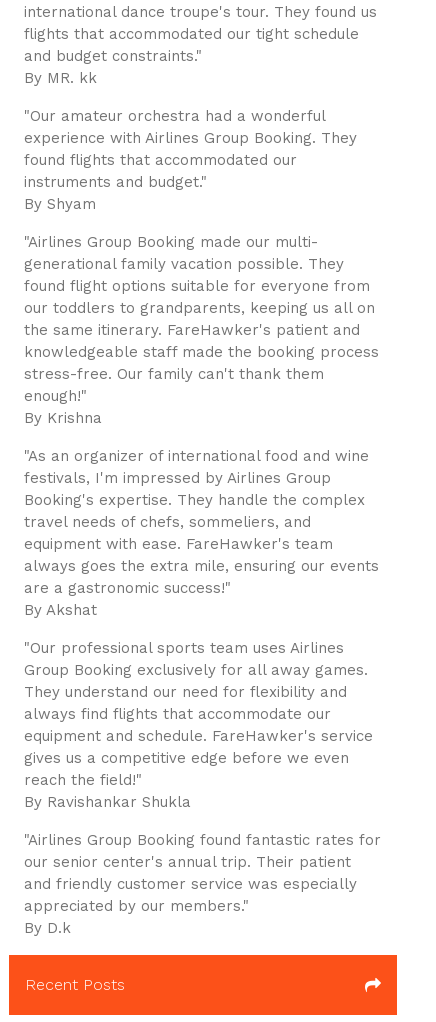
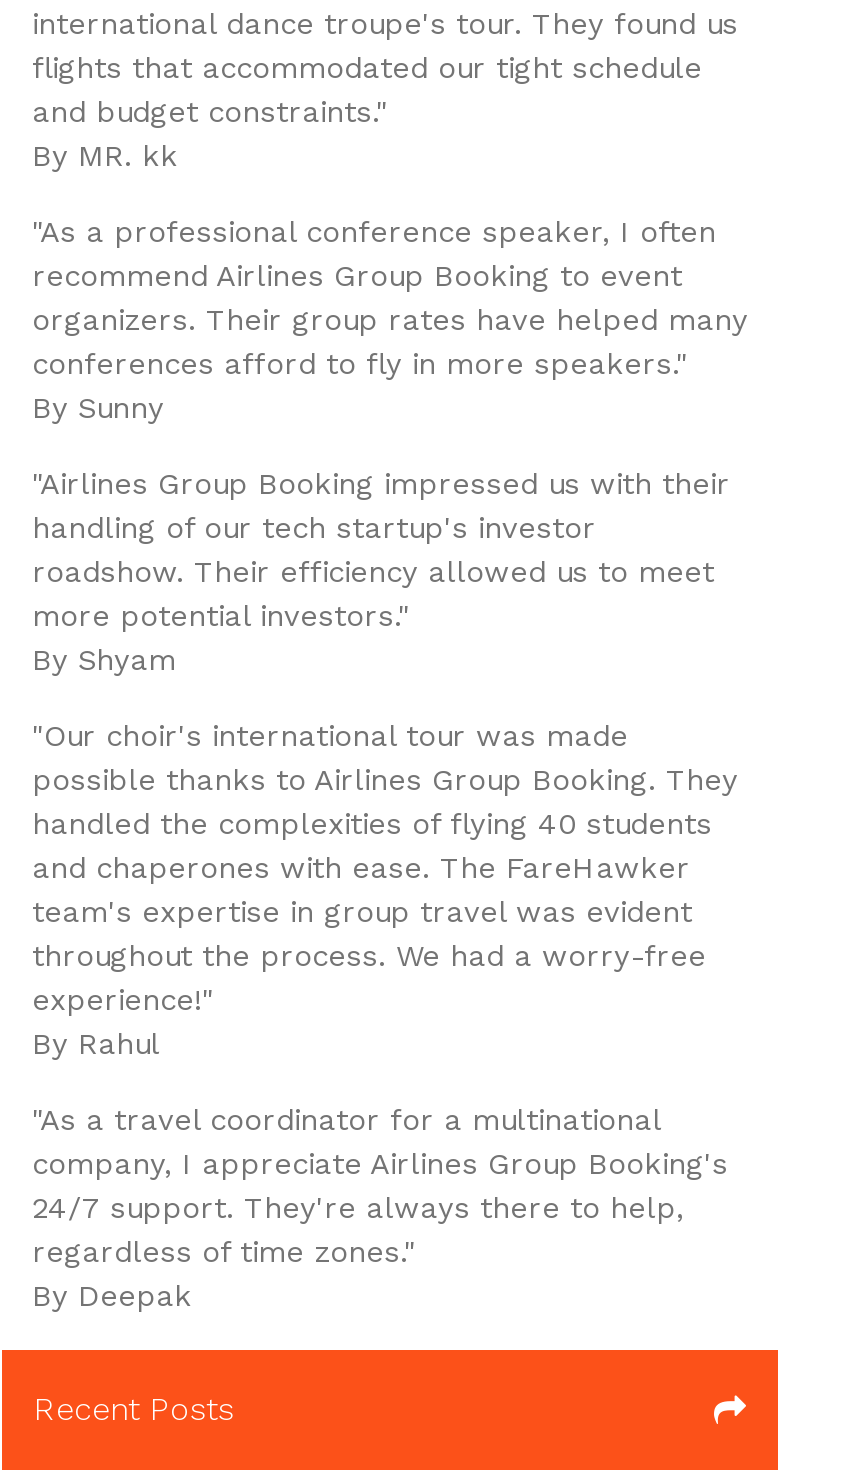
[24,107,357,191] "Our amateur orchestra had a wonderful | experience with Airlines Group Booking. They | found flights that accommodated our | instruments and budget." -> [32,214,748,634] "As a professional conference speaker, I often | recommend Airlines Group Booking to event | organizers. Their group rates have helped many | conferences afford to fly in more speakers." | By Sunny | "Airlines Group Booking impressed us with their | handling of our tech startup's investor | roadshow. Their efficiency allowed us to meet | more potential investors."
moved [24,195,96,213] -> [32,642,176,678]: By Shyam
[24,233,381,937] "Airlines Group Booking made our multi- | generational family vacation possible. They | found flight options suitable for everyone from | our toddlers to grandparents, keeping us all on | the same itinerary. FareHawker's patient and | knowledgeable staff made the booking process | stress-free. Our family can't thank them | enough!" | By Krishna | "As an organizer of international food and wine | festivals, I'm impressed by Airlines Group | Booking's expertise. They handle the complex | travel needs of chefs, sommeliers, and | equipment with ease. FareHawker's team | always goes the extra mile, ensuring our events | are a gastronomic success!" | By Akshat | "Our professional sports team uses Airlines | Group Booking exclusively for all away games. | They understand our need for flexibility and | always find flights that accommodate our | equipment and schedule. FareHawker's service | gives us a competitive edge before we even | reach the field!" | By Ravishankar Shukla | "Airlines Group Booking found fantastic rates for | our senior center's annual trip. Their patient | and friendly customer service was especially | appreciated by our members." | By D.k -> [32,718,738,1314] "Our choir's international tour was made | possible thanks to Airlines Group Booking. They | handled the complexities of flying 40 students | and chaperones with ease. The FareHawker | team's expertise in group travel was evident | throughout the process. We had a worry-free | experience!" | By Rahul | "As a travel coordinator for a multinational | company, I appreciate Airlines Group Booking's | 24/7 support. They're always there to help, | regardless of time zones." | By Deepak

